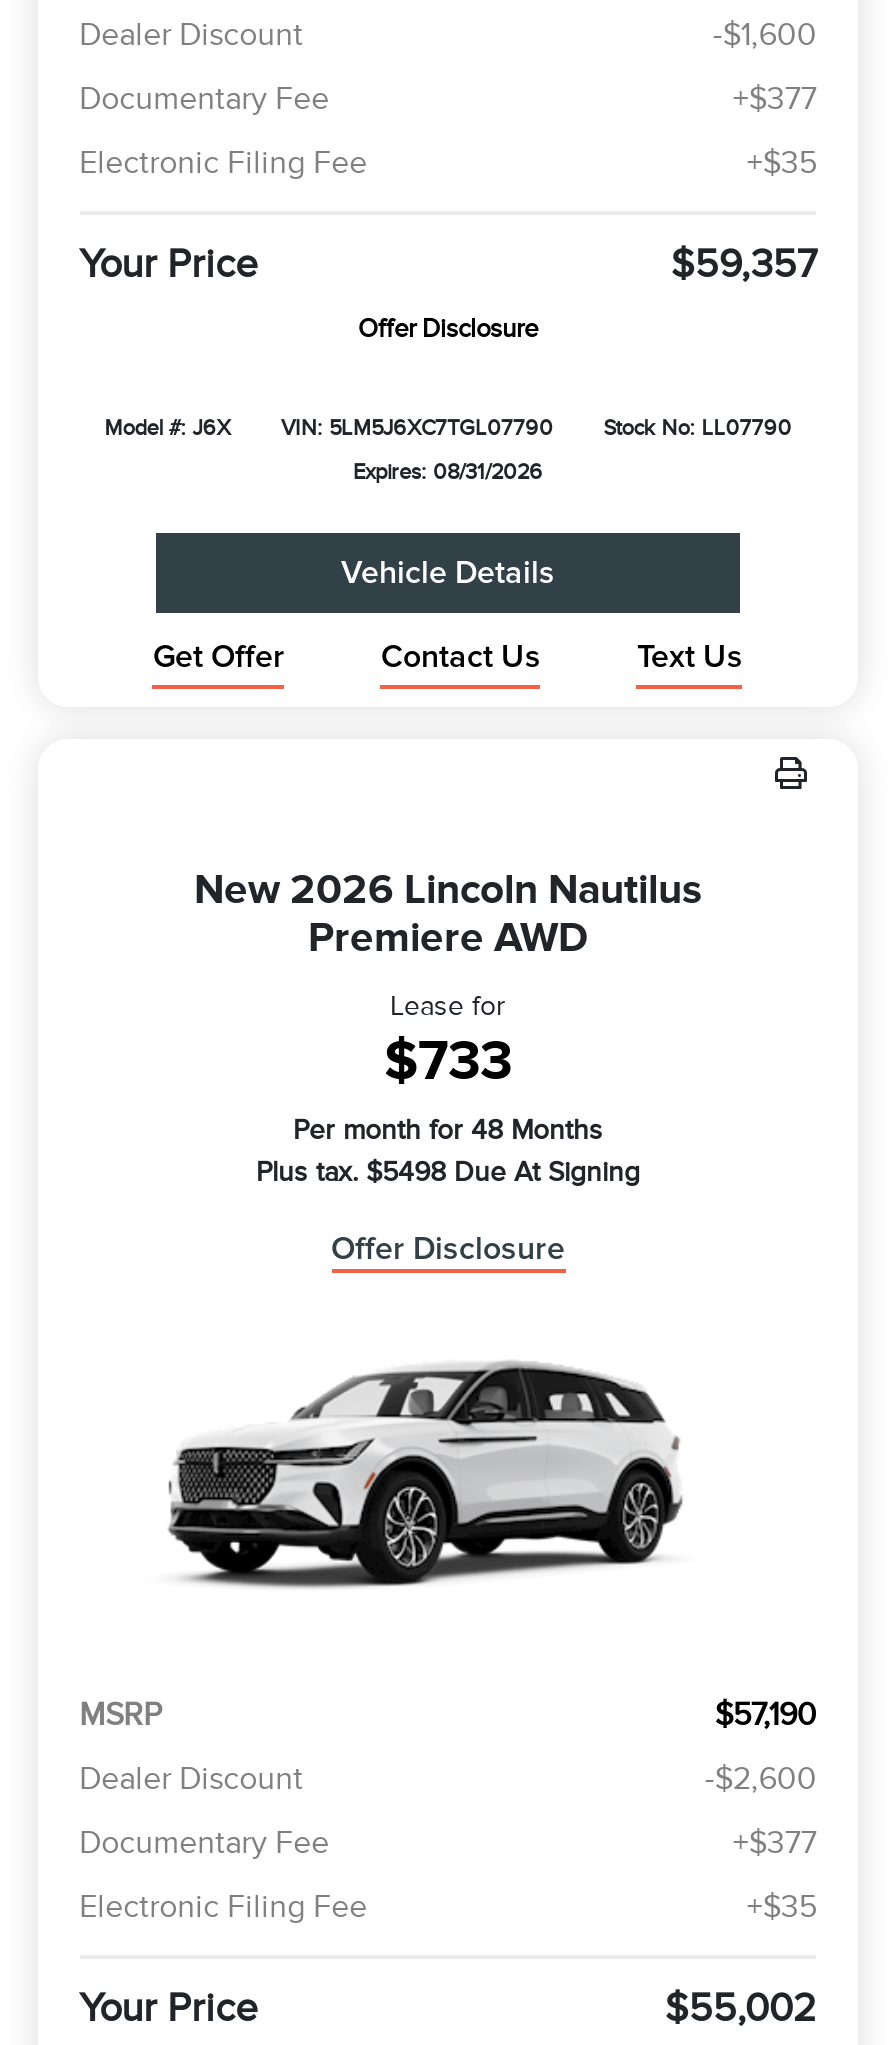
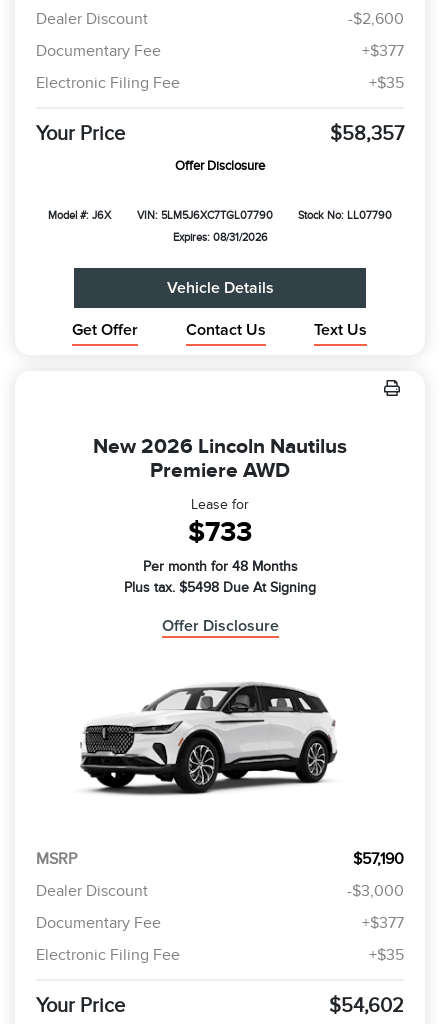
[713,18,817,54] -$1,600 -> [348,10,404,28] -$2,600
[671,242,817,286] $59,357 -> [330,122,404,144] $58,357
[705,1761,817,1797] -$2,600 -> [347,882,404,900] -$3,000
[665,1985,817,2029] $55,002 -> [329,994,404,1016] $54,602

